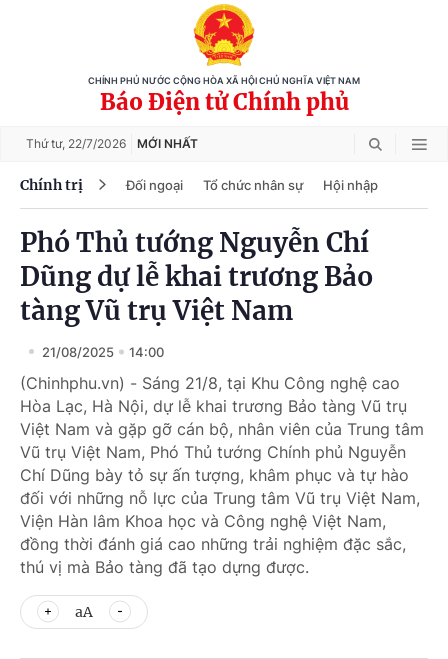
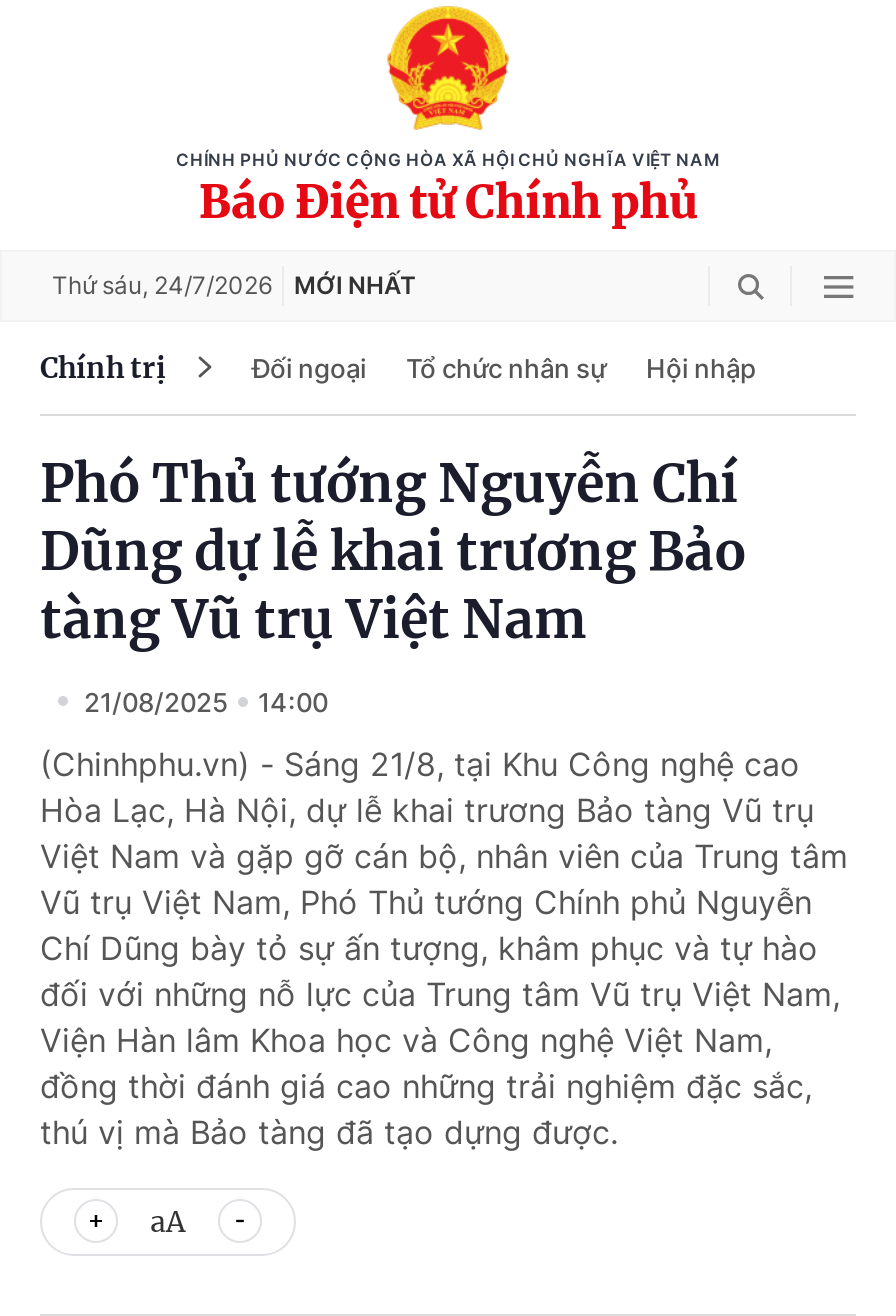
[26,136,198,151] Thứ tư, 22/7/2026 MỚI NHẤT -> [52,270,416,300] Thứ sáu, 24/7/2026 MỚI NHẤT

